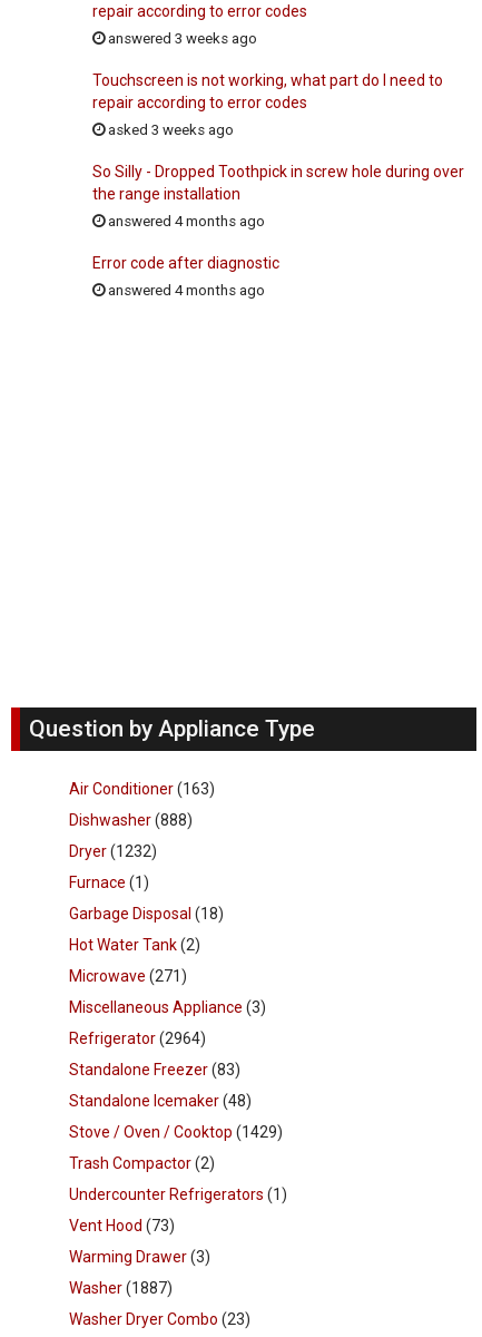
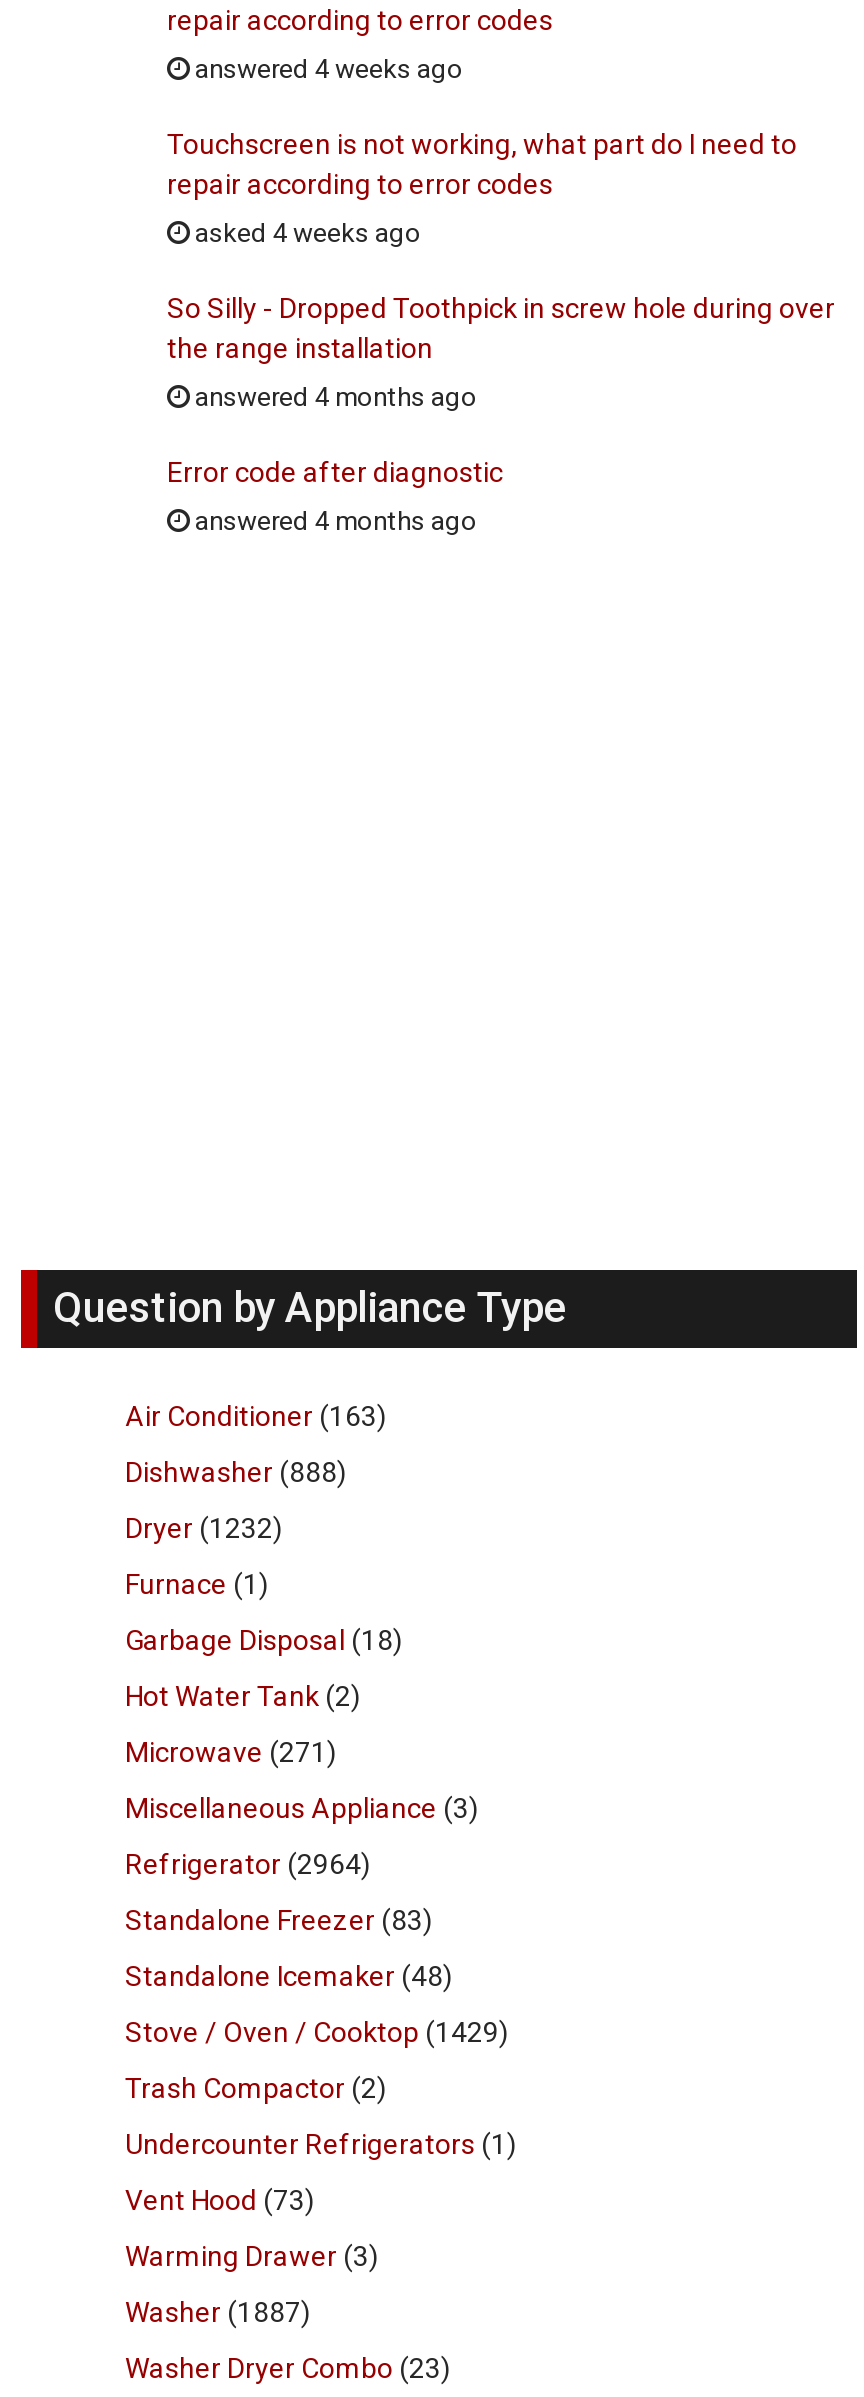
[105,30,257,47] answered 3 weeks ago -> [189,54,463,84] answered 4 weeks ago
[105,121,234,138] asked 3 weeks ago -> [189,218,421,248] asked 4 weeks ago

